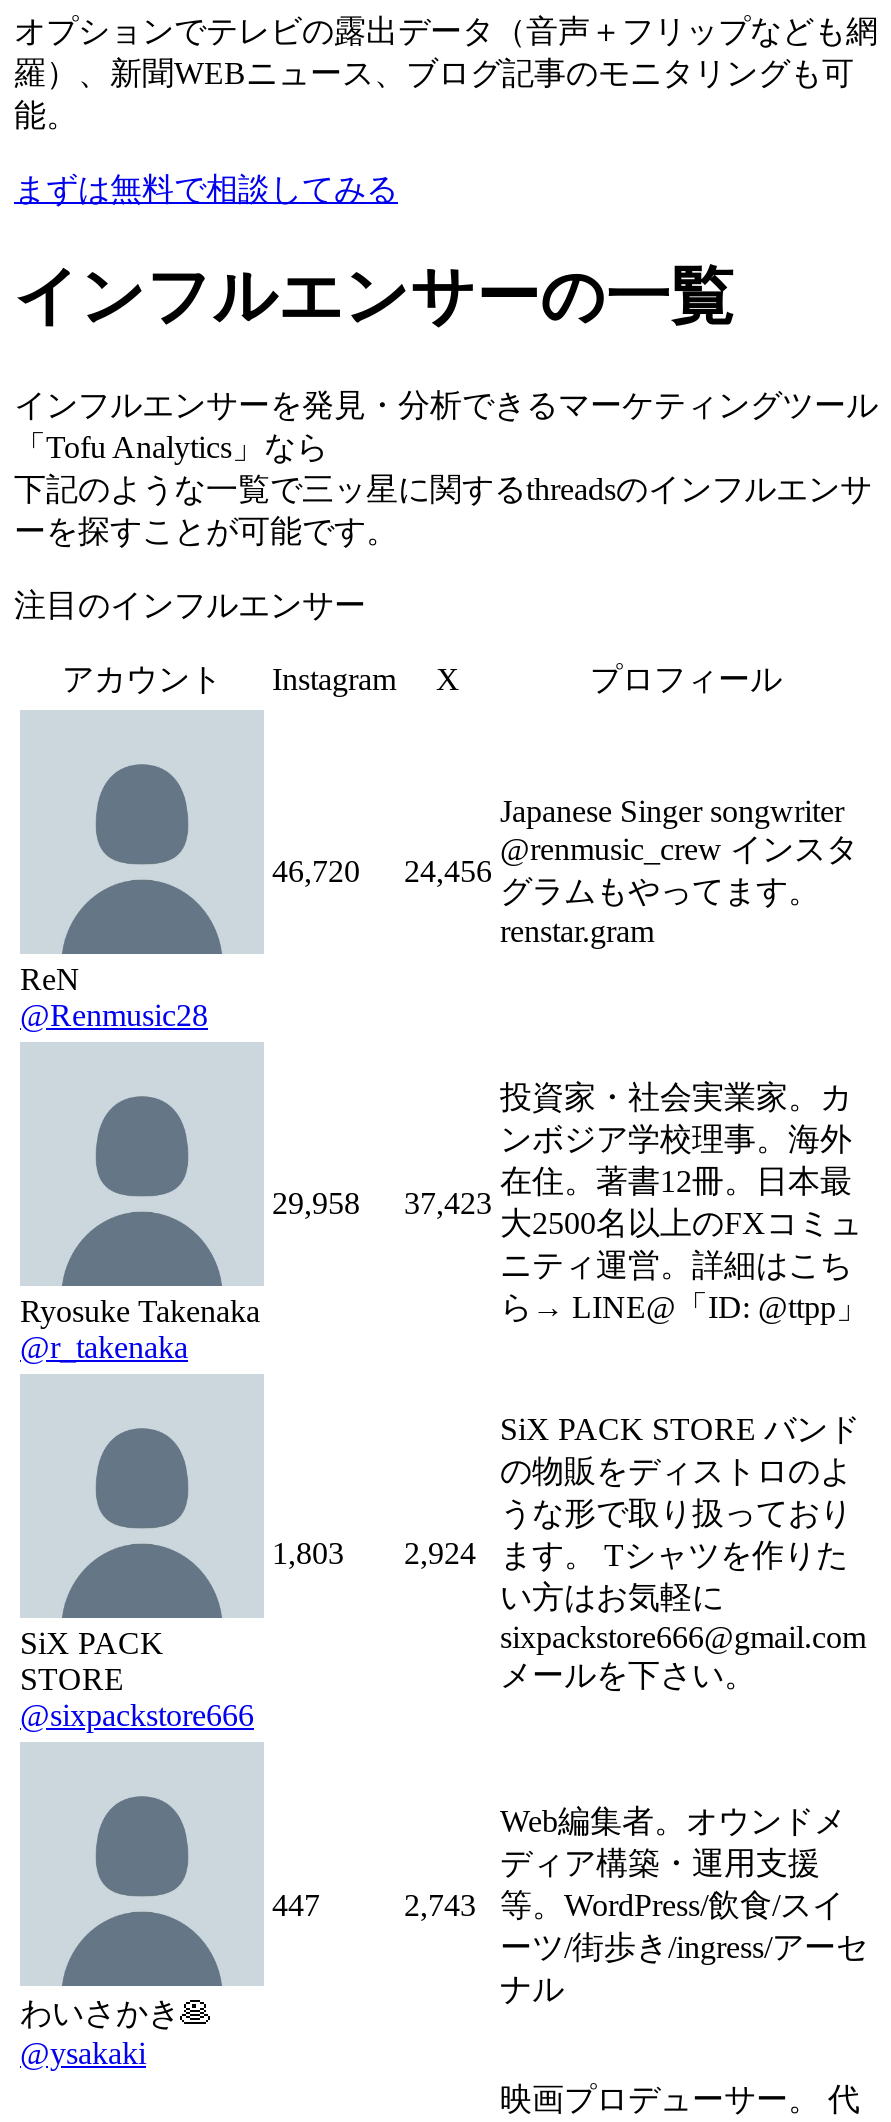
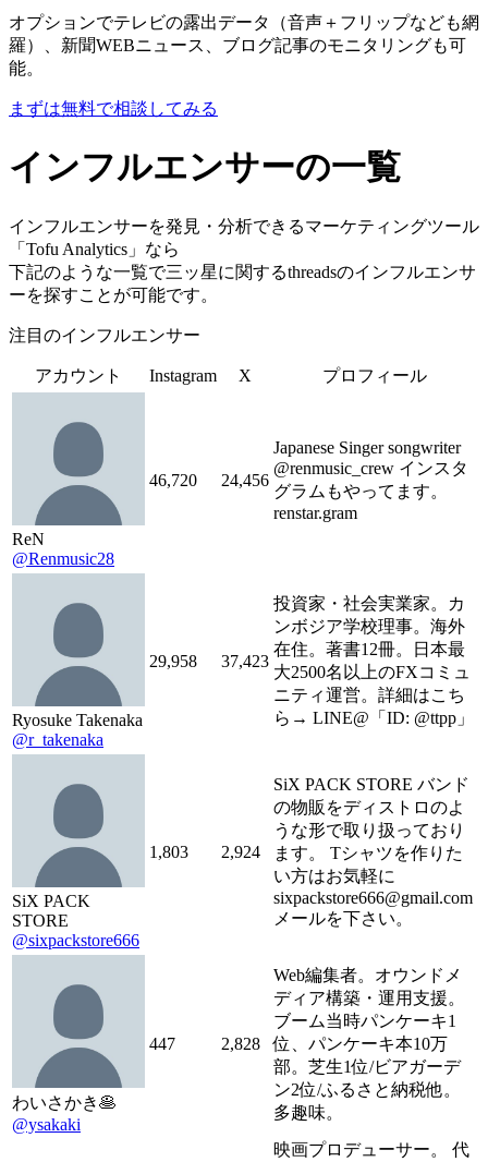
moved [500,1804,846,1838] -> [273,966,462,984]: Web編集者。オウンドメ
[500,1846,868,2006] ディア構築・運用支援 | 等。WordPress/飲食/スイ | ーツ/街歩き/ingress/アーセ | ナル -> [273,989,465,1122] ディア構築・運用支援。 | ブーム当時パンケーキ1 | 位、パンケーキ本10万 | 部。芝生1位/ビアガーデ | ン2位/ふるさと納税他。 | 多趣味。
[404,1888,476,1922] 2,743 -> [221,1035,260,1053] 2,828

